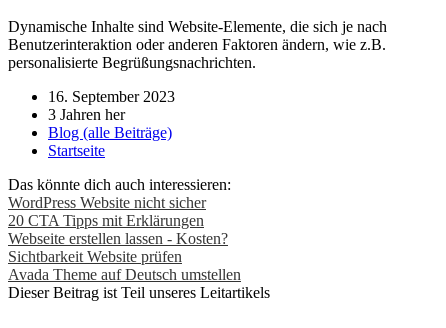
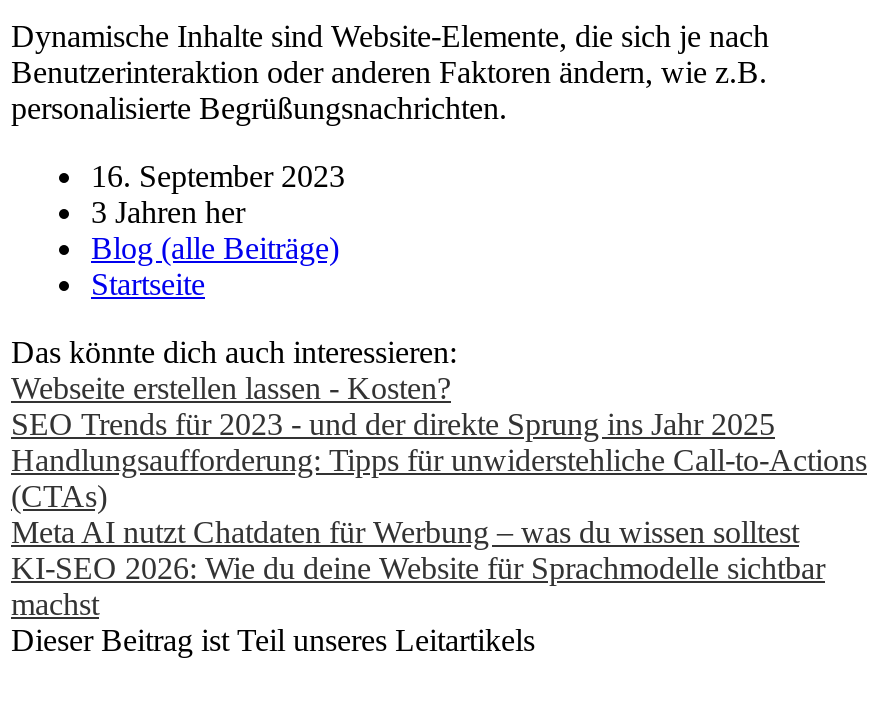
[8,194,206,229] WordPress Website nicht sicher | 20 CTA Tipps mit Erklärungen -> none
moved [8,230,228,247] -> [11,372,451,406]: Webseite erstellen lassen - Kosten?
[8,248,241,283] Sichtbarkeit Website prüfen | Avada Theme auf Deutsch umstellen -> [11,408,867,622] SEO Trends für 2023 - und der direkte Sprung ins Jahr 2025 | Handlungsaufforderung: Tipps für unwiderstehliche Call-to-Actions | (CTAs) | Meta AI nutzt Chatdaten für Werbung – was du wissen solltest | KI-SEO 2026: Wie du deine Website für Sprachmodelle sichtbar | machst

